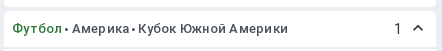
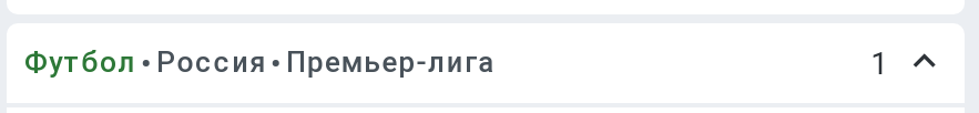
[12,21,288,36] Футбол Америка Кубок Южной Америки -> [24,45,494,79] Футбол Россия Премьер-лига

